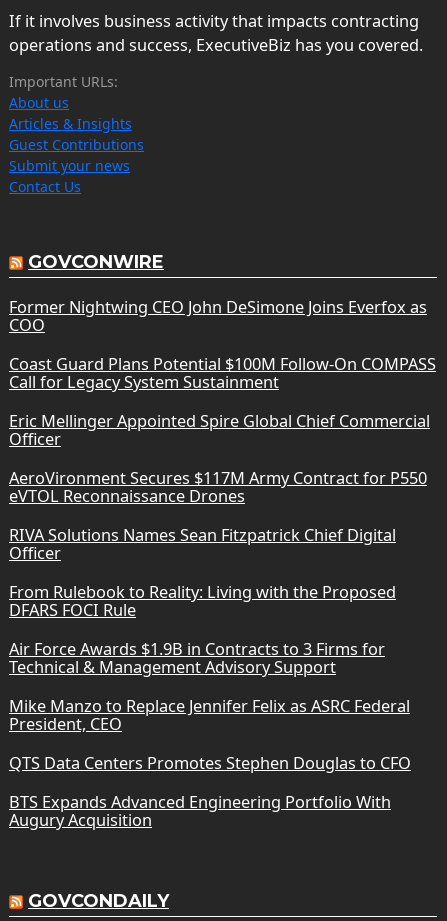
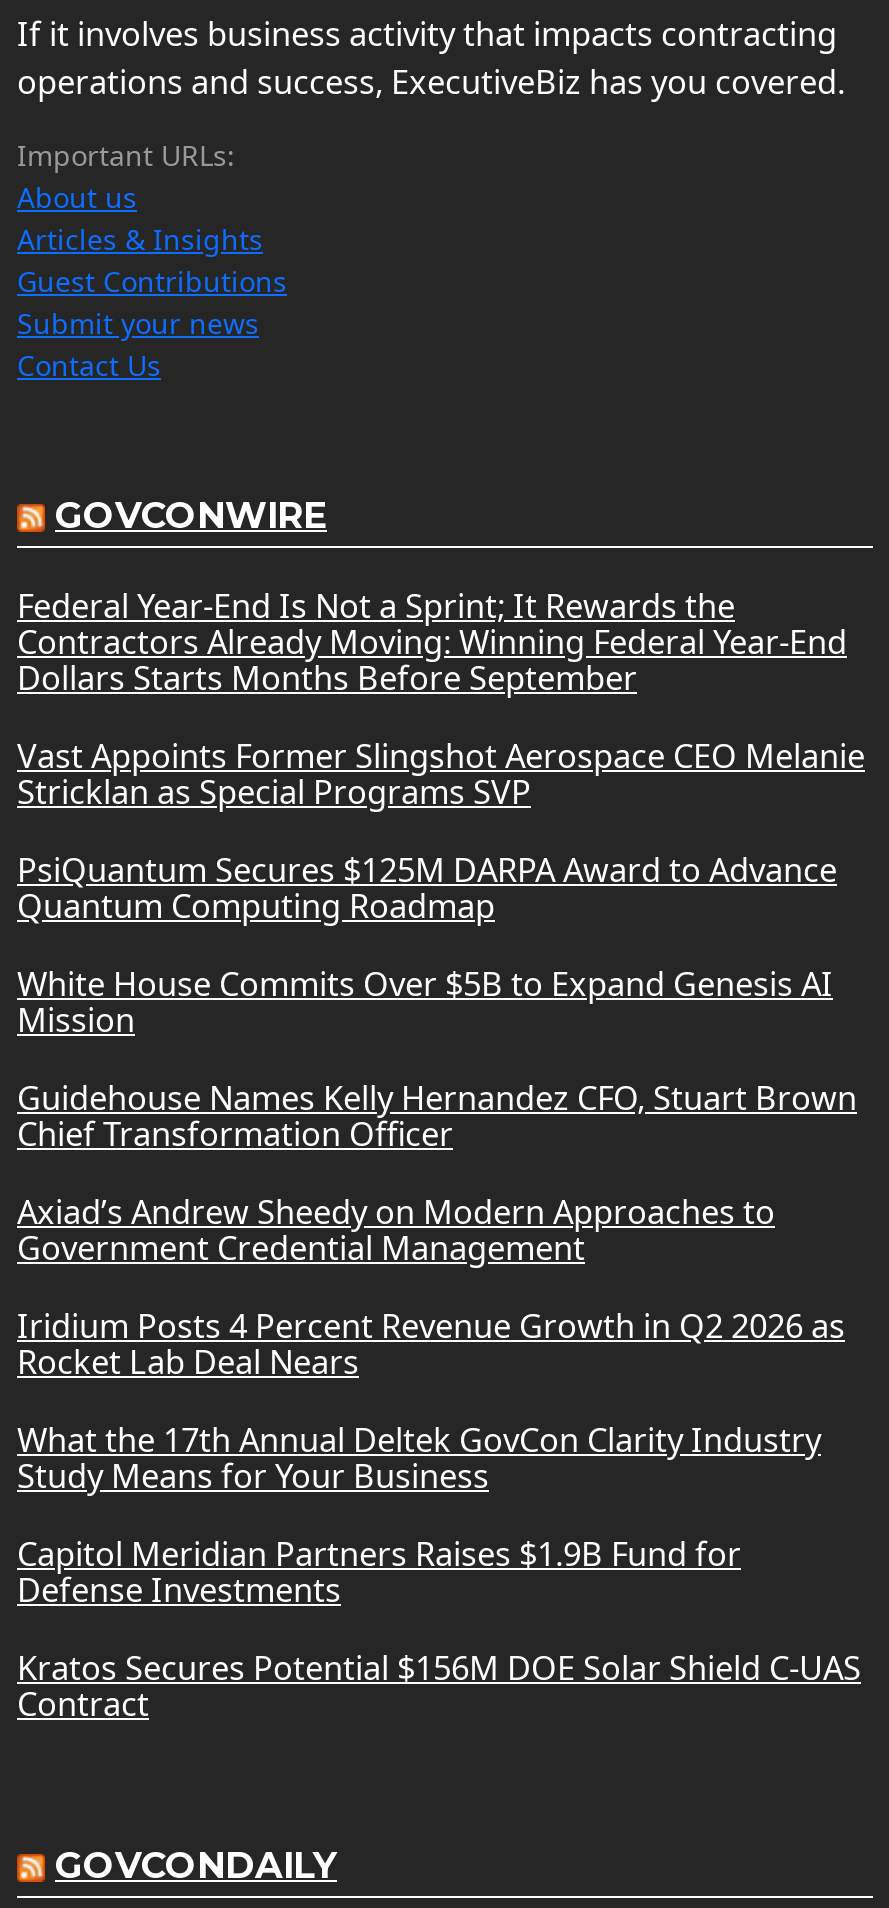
[9,296,427,336] Former Nightwing CEO John DeSimone Joins Everfox as | COO -> [17,584,847,700] Federal Year-End Is Not a Sprint; It Rewards the | Contractors Already Moving: Winning Federal Year-End | Dollars Starts Months Before September
[9,353,436,393] Coast Guard Plans Potential $100M Follow-On COMPASS | Call for Legacy System Sustainment -> [17,734,865,814] Vast Appoints Former Slingshot Aerospace CEO Melanie | Stricklan as Special Programs SVP
[9,410,430,450] Eric Mellinger Appointed Spire Global Chief Commercial | Officer -> [17,848,837,928] PsiQuantum Secures $125M DARPA Award to Advance | Quantum Computing Roadmap
[9,467,427,507] AeroVironment Secures $117M Army Contract for P550 | eVTOL Reconnaissance Drones -> [17,962,833,1042] White House Commits Over $5B to Expand Genesis AI | Mission
[9,524,396,564] RIVA Solutions Names Sean Fitzpatrick Chief Digital | Officer -> [17,1076,857,1156] Guidehouse Names Kelly Hernandez CFO, Stuart Brown | Chief Transformation Officer
[9,581,396,621] From Rulebook to Reality: Living with the Proposed | DFARS FOCI Rule -> [17,1190,775,1270] Axiad’s Andrew Sheedy on Modern Approaches to | Government Credential Management
[9,638,385,678] Air Force Awards $1.9B in Contracts to 3 Firms for | Technical & Management Advisory Support -> [17,1304,845,1384] Iridium Posts 4 Percent Revenue Growth in Q2 2026 as | Rocket Lab Deal Nears
[9,695,410,735] Mike Manzo to Replace Jennifer Felix as ASRC Federal | President, CEO -> [17,1418,821,1498] What the 17th Annual Deltek GovCon Clarity Industry | Study Means for Your Business
[9,752,411,774] QTS Data Centers Promotes Stephen Douglas to CFO -> [17,1532,741,1612] Capitol Meridian Partners Raises $1.9B Fund for | Defense Investments
[9,791,391,831] BTS Expands Advanced Engineering Portfolio With | Augury Acquisition -> [17,1646,861,1726] Kratos Secures Potential $156M DOE Solar Shield C-UAS | Contract

